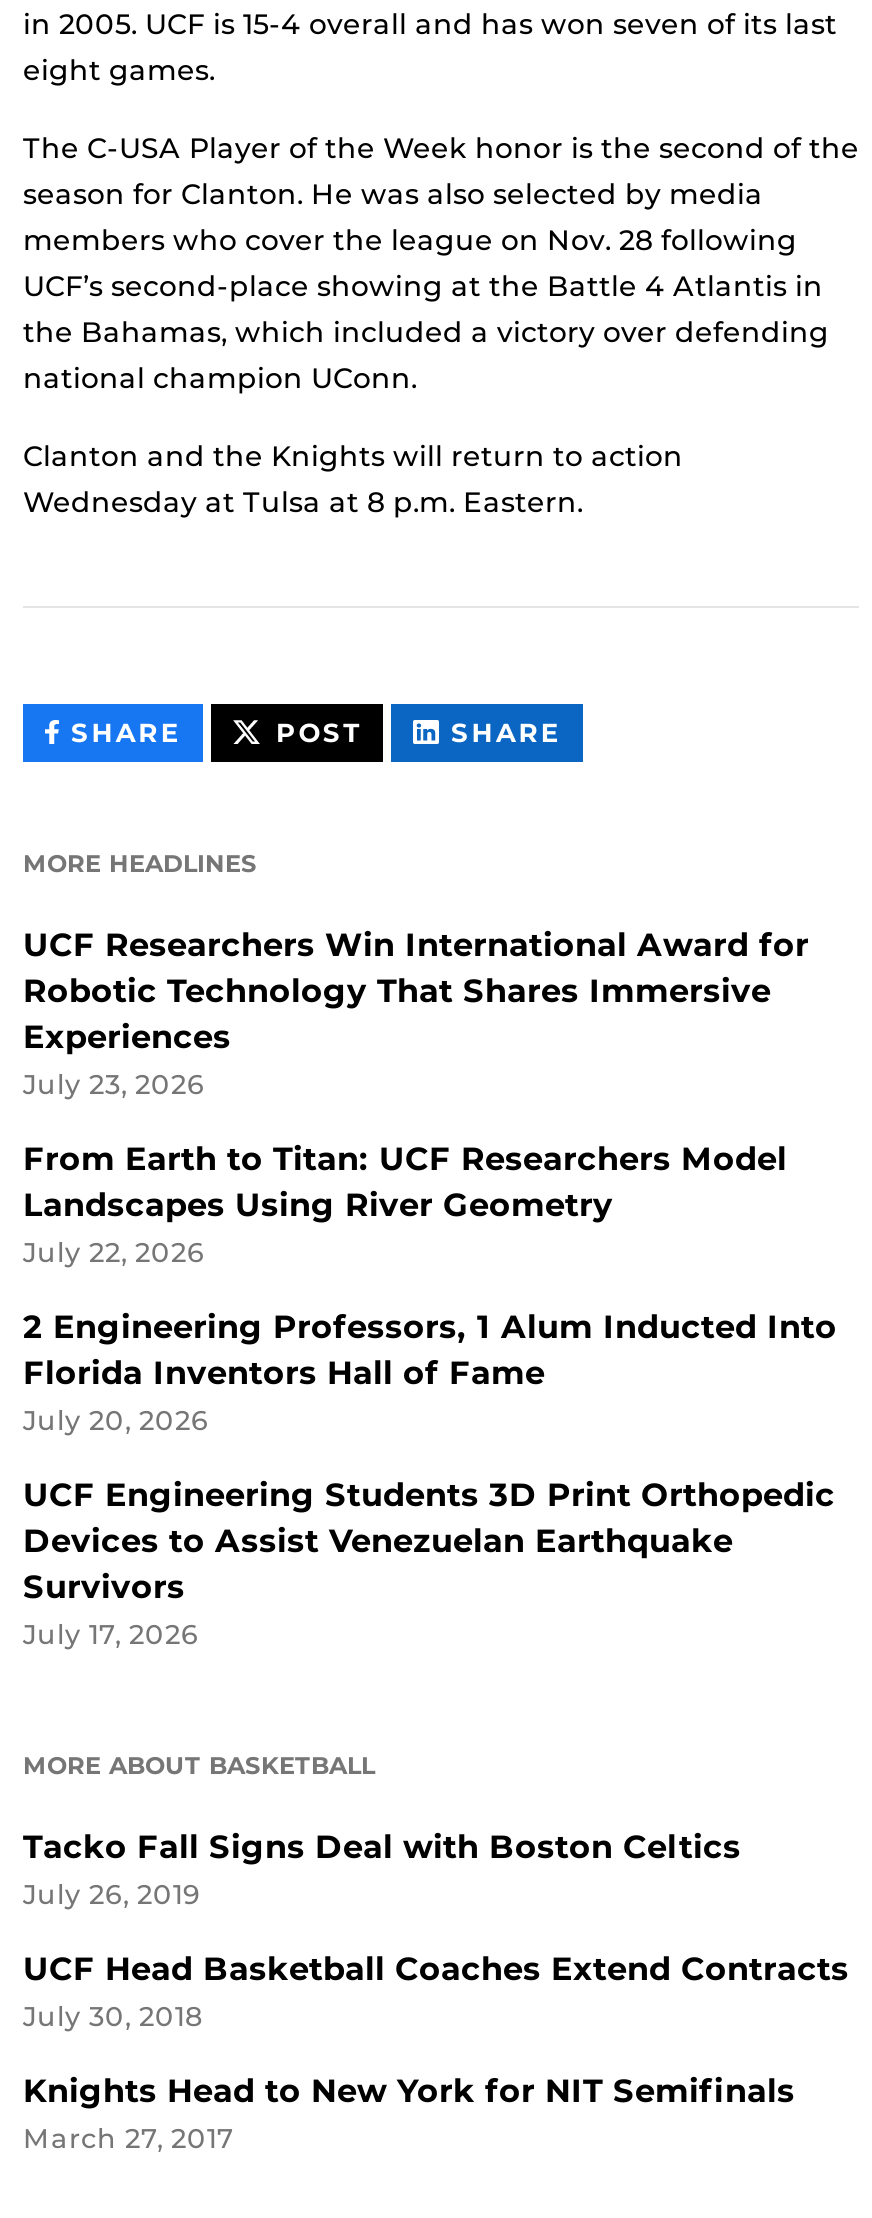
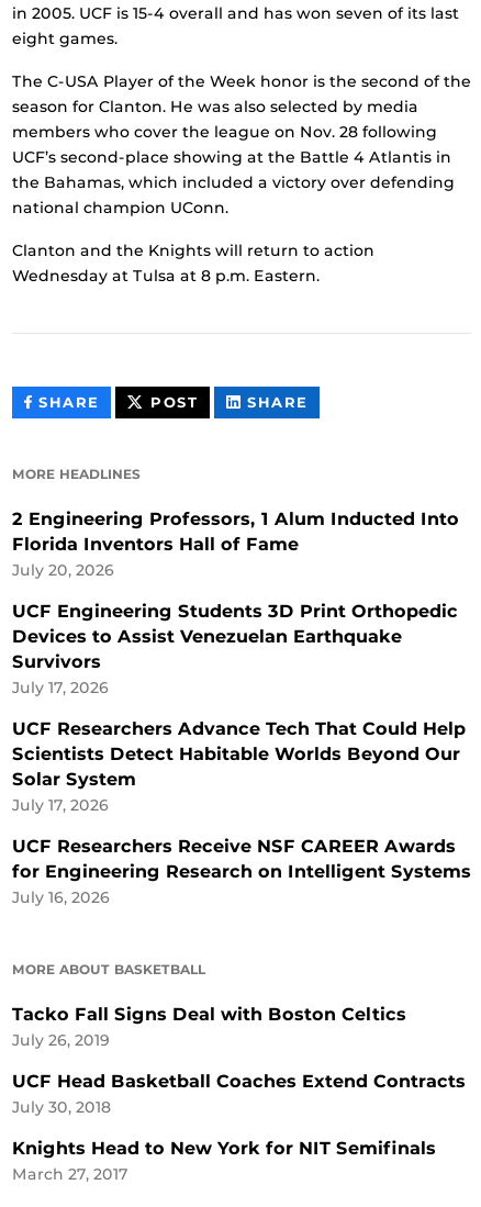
[23,926,809,1268] UCF Researchers Win International Award for | Robotic Technology That Shares Immersive | Experiences | July 23, 2026 | From Earth to Titan: UCF Researchers Model | Landscapes Using River Geometry | July 22, 2026 -> none
moved [23,1308,837,1650] -> [12,508,459,696]: 2 Engineering Professors, 1 Alum Inducted Into | Florida Inventors Hall of Fame | July 20, 2026 | UCF Engineering Students 3D Print Orthopedic | Devices to Assist Venezuelan Earthquake | Survivors | July 17, 2026
none -> [12,718,471,906] UCF Researchers Advance Tech That Could Help | Scientists Detect Habitable Worlds Beyond Our | Solar System | July 17, 2026 | UCF Researchers Receive NSF CAREER Awards | for Engineering Research on Intelligent Systems | July 16, 2026

